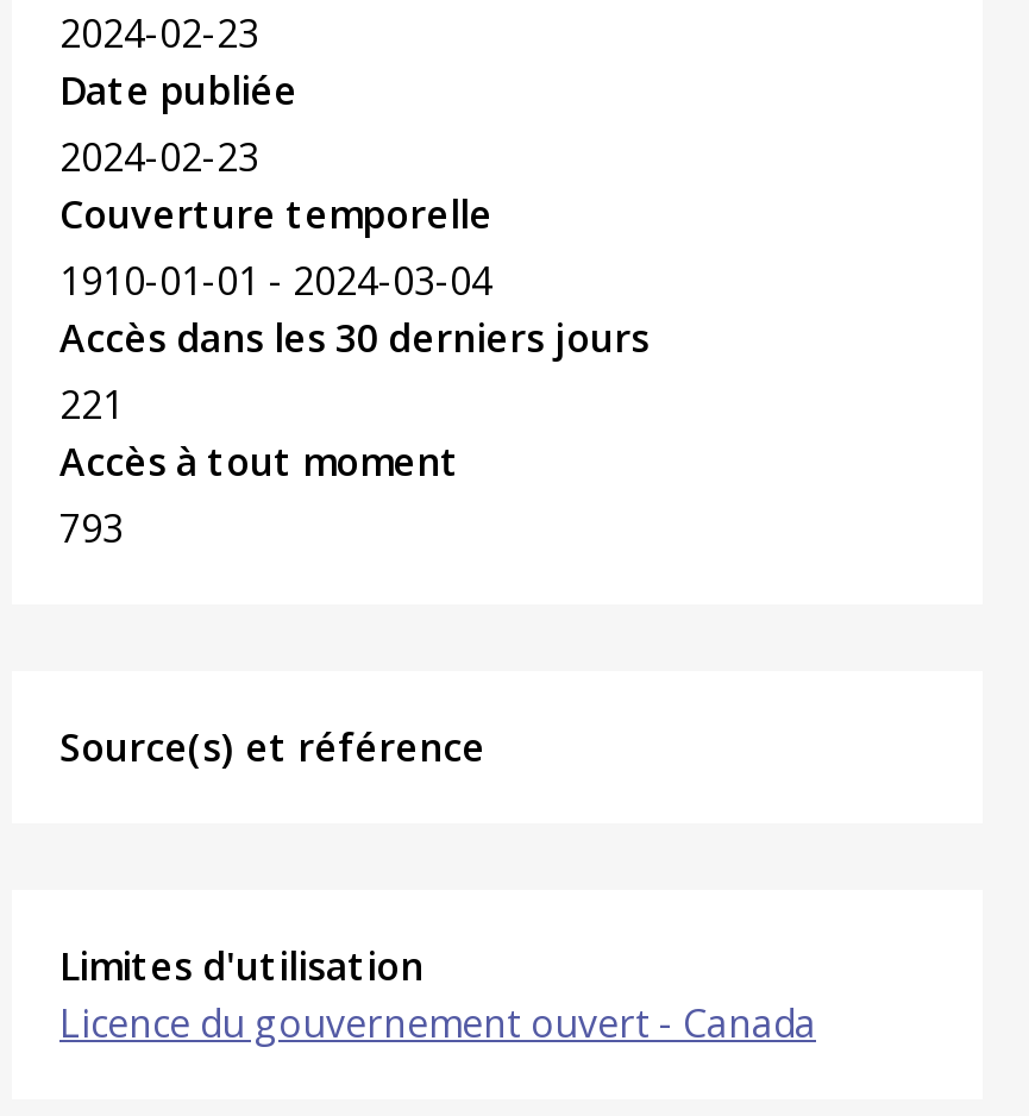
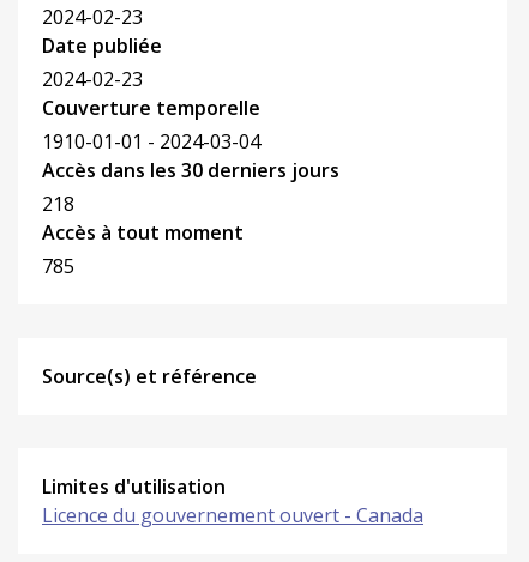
[59,378,124,431] 221 -> [42,191,74,217] 218
[59,502,124,554] 793 -> [42,253,74,279] 785

